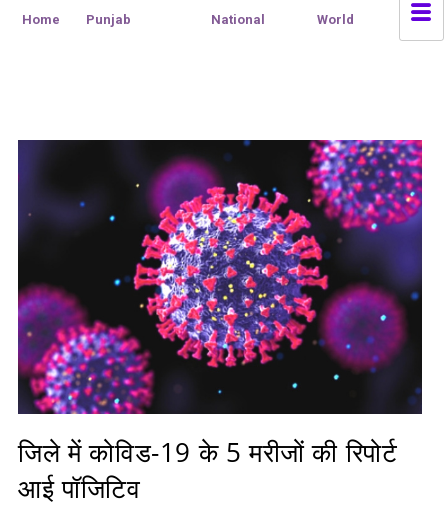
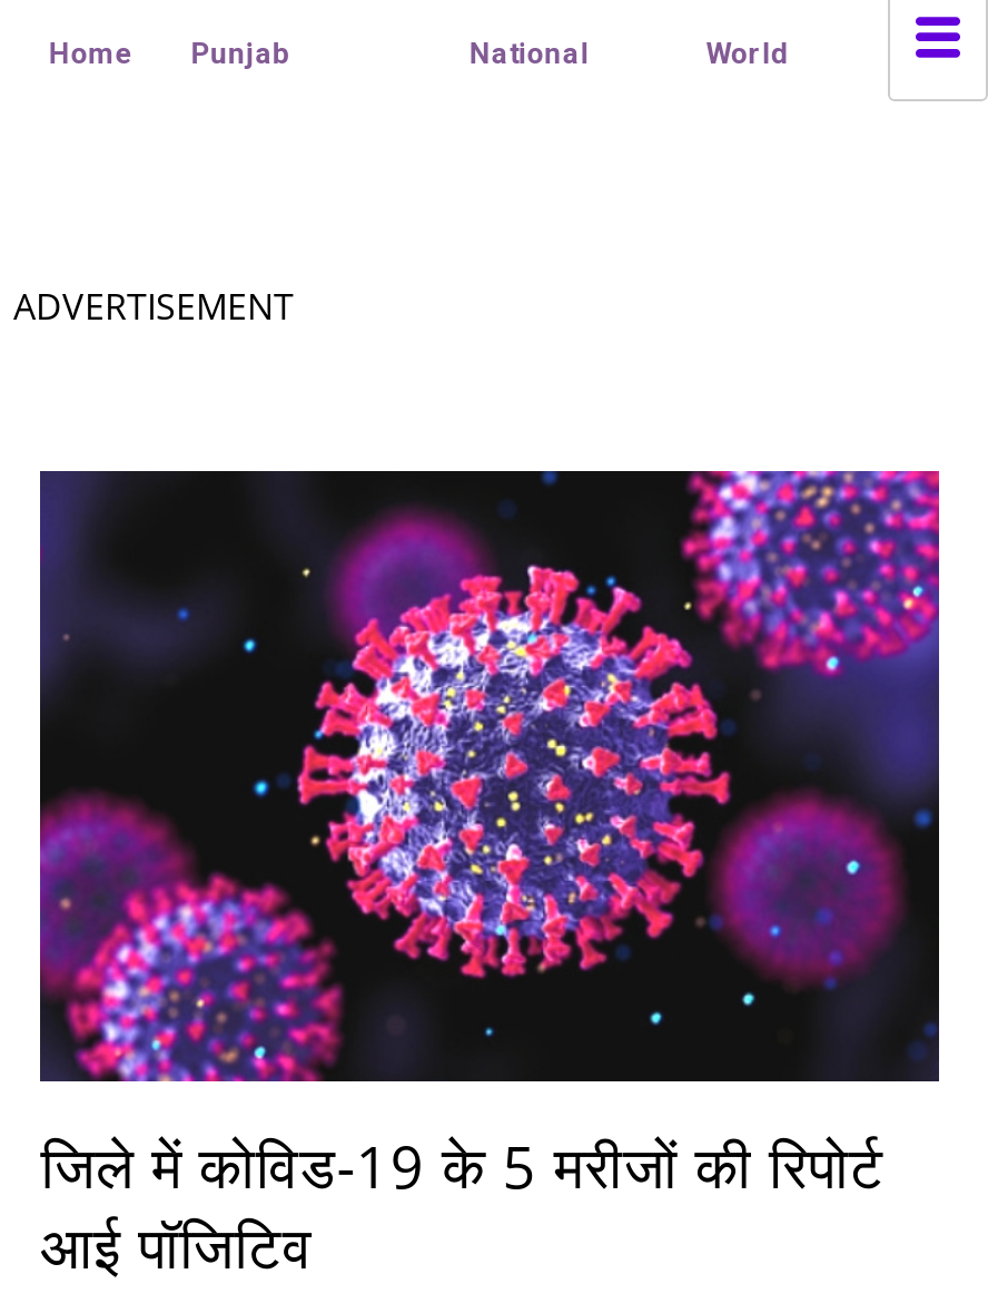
none -> [13,282,294,331] ADVERTISEMENT

